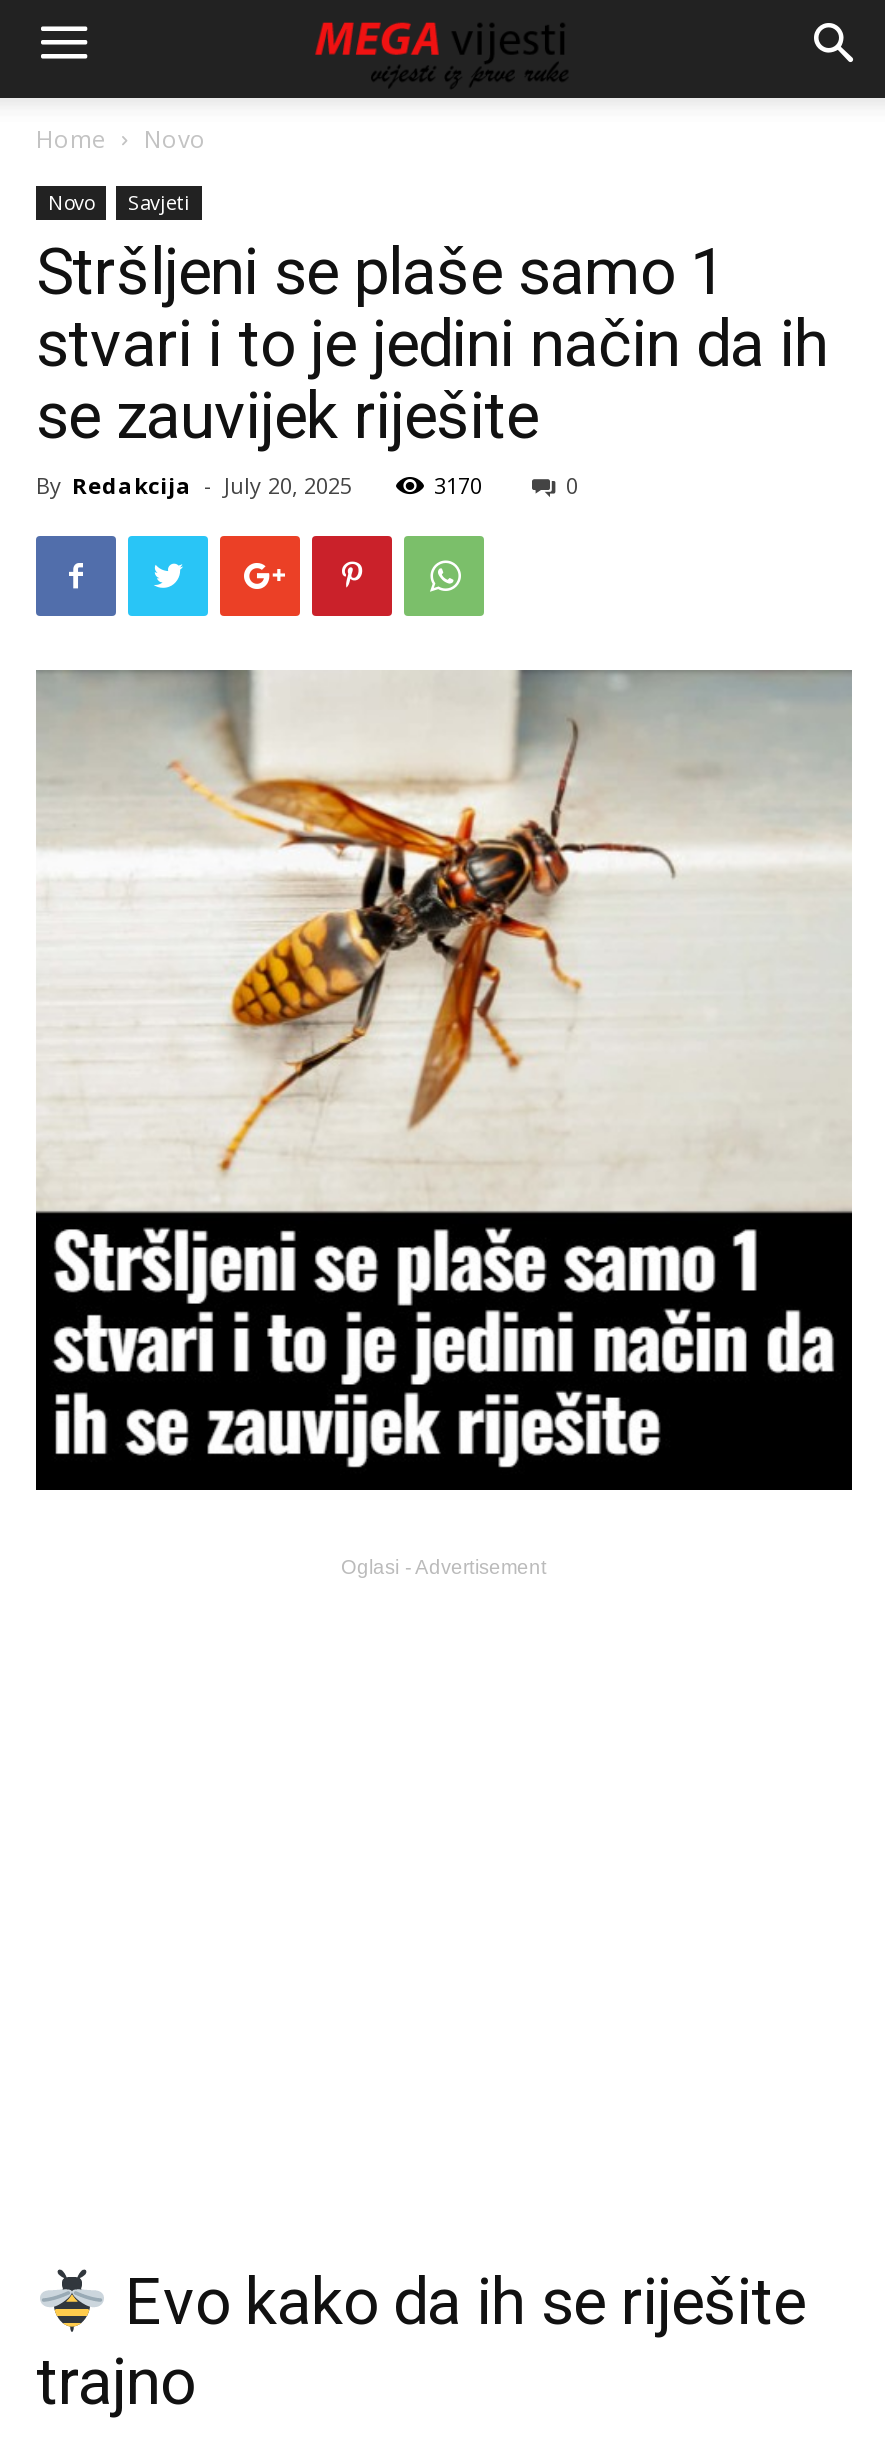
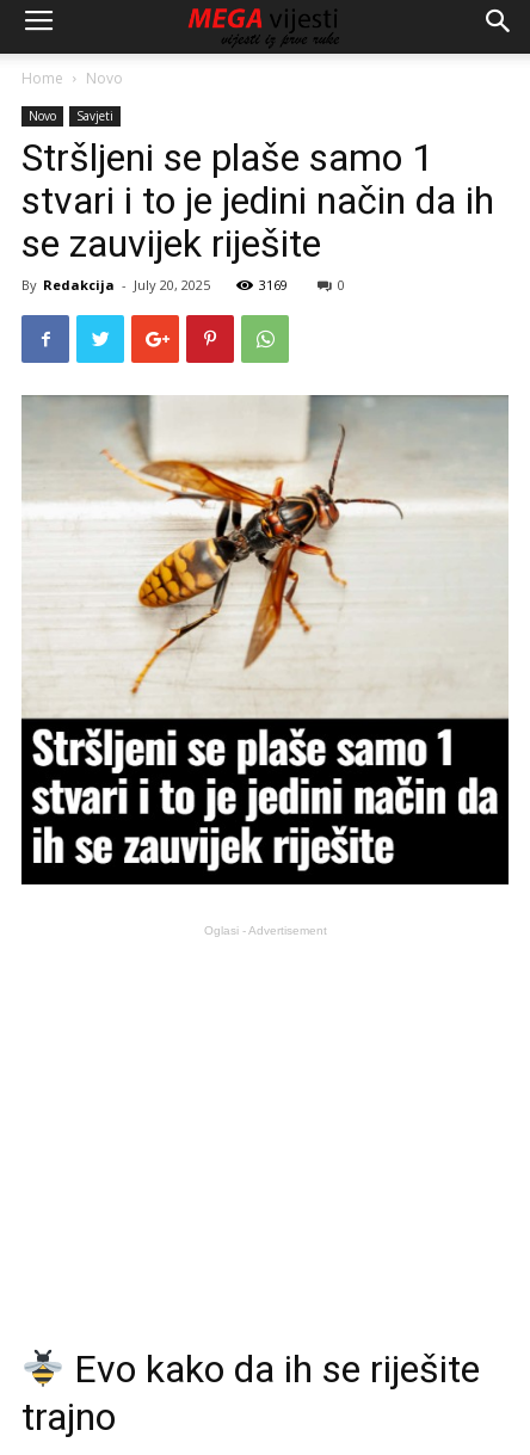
[434,470,482,500] 3170 -> [259,276,288,294] 3169

